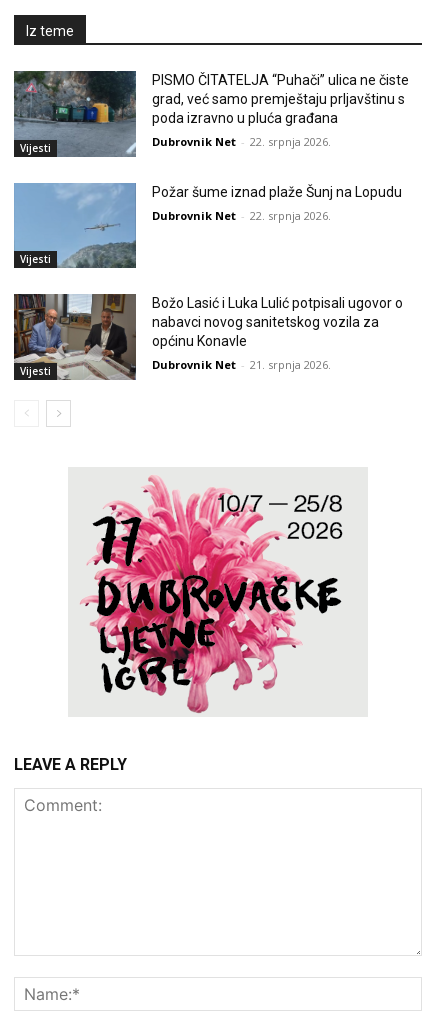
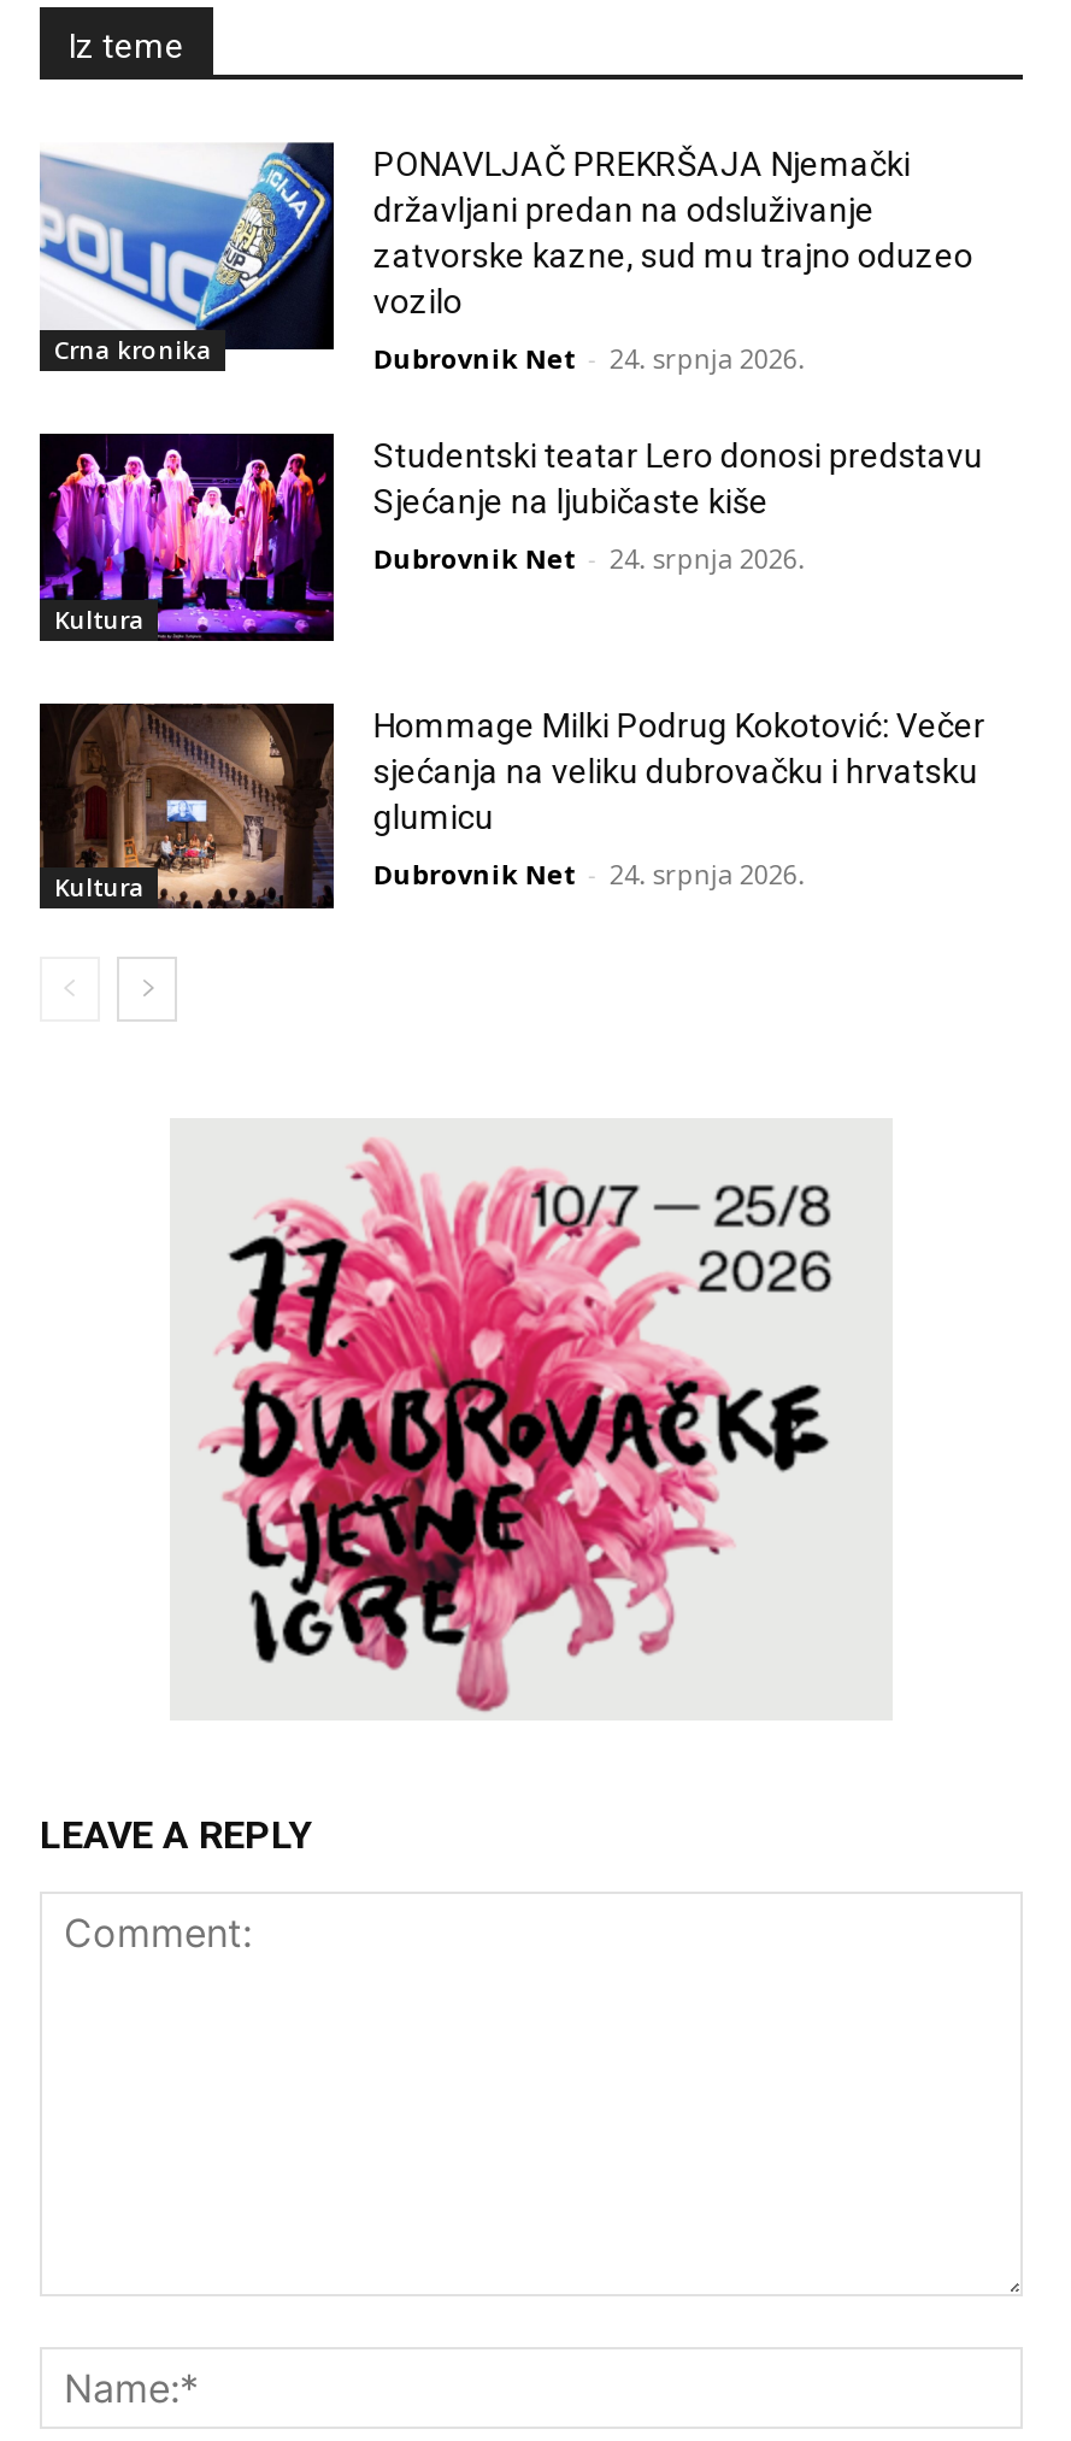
[13,70,137,157] [image] | Vijesti -> [40,142,334,367] [image] | Crna kronika
[152,72,409,126] PISMO ČITATELJA “Puhači” ulica ne čiste | grad, već samo premještaju prljavštinu s | poda izravno u pluća građana -> [373,145,973,321] PONAVLJAČ PREKRŠAJA Njemački | državljani predan na odsluživanje | zatvorske kazne, sud mu trajno oduzeo | vozilo
[152,134,331,149] Dubrovnik Net - 22. srpnja 2026. -> [373,340,805,376] Dubrovnik Net - 24. srpnja 2026.
[14,183,137,269] [image] | Vijesti -> [37,431,336,643] [image] | Kultura
[152,184,402,200] Požar šume iznad plaže Šunj na Lopudu -> [373,436,983,521] Studentski teatar Lero donosi predstavu | Sjećanje na ljubičaste kiše
[152,208,331,223] Dubrovnik Net - 22. srpnja 2026. -> [373,540,805,576] Dubrovnik Net - 24. srpnja 2026.
[14,293,136,380] [image] | Vijesti -> [42,701,331,908] [image] | Kultura
[152,295,403,349] Božo Lasić i Luka Lulić potpisali ugovor o | nabavci novog sanitetskog vozila za | općinu Konavle -> [373,705,985,835] Hommage Milki Podrug Kokotović: Večer | sjećanja na veliku dubrovačku i hrvatsku | glumicu
[152,357,331,372] Dubrovnik Net - 21. srpnja 2026. -> [373,855,805,891] Dubrovnik Net - 24. srpnja 2026.

